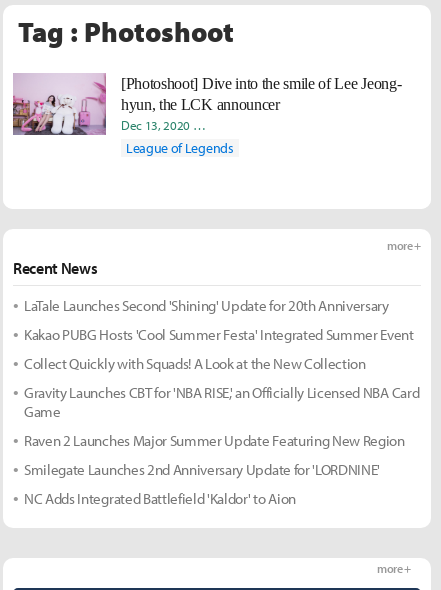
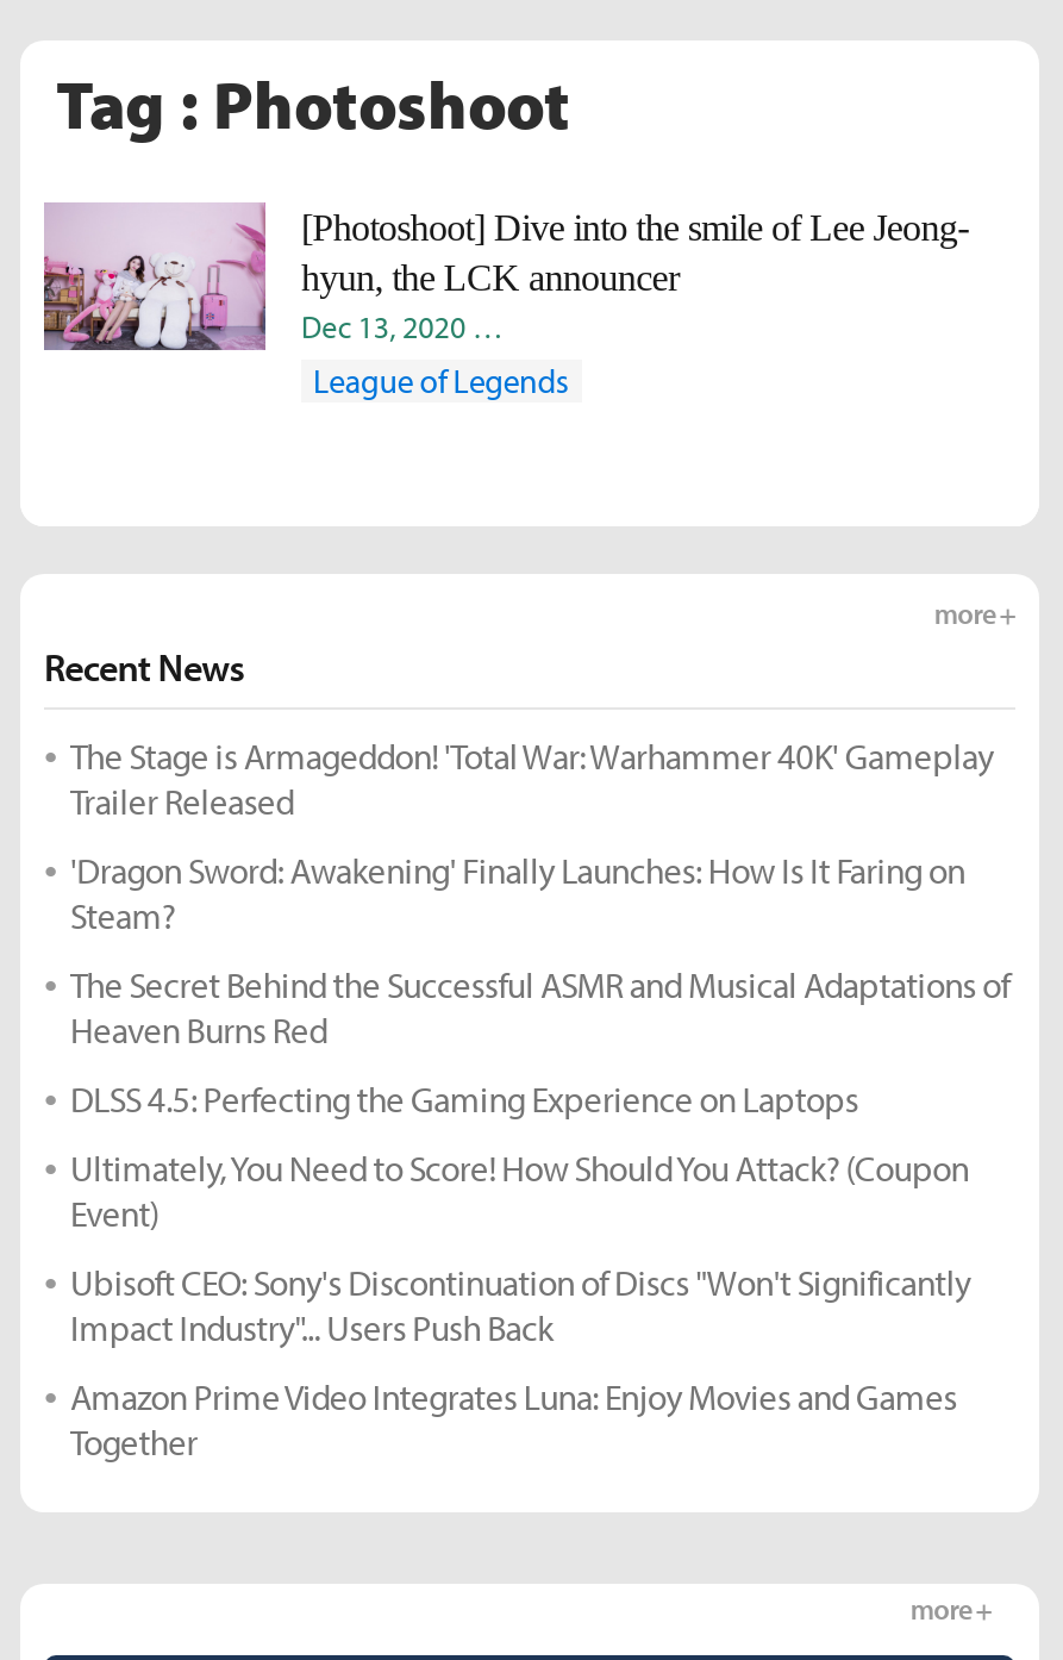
[24,296,389,315] LaTale Launches Second 'Shining' Update for 20th Anniversary -> [70,734,993,824] The Stage is Armageddon! 'Total War: Warhammer 40K' Gameplay | Trailer Released
[24,325,414,344] Kakao PUBG Hosts 'Cool Summer Festa' Integrated Summer Event -> [70,848,965,938] 'Dragon Sword: Awakening' Finally Launches: How Is It Faring on | Steam?
[24,354,366,373] Collect Quickly with Squads! A Look at the New Collection -> [70,962,1009,1053] The Secret Behind the Successful ASMR and Musical Adaptations of | Heaven Burns Red
[24,383,419,421] Gravity Launches CBT for 'NBA RISE,' an Officially Licensed NBA Card | Game -> [70,1076,858,1122] DLSS 4.5: Perfecting the Gaming Experience on Laptops
[24,431,405,450] Raven 2 Launches Major Summer Update Featuring New Region -> [70,1146,969,1236] Ultimately, You Need to Score! How Should You Attack? (Coupon | Event)
[24,460,380,479] Smilegate Launches 2nd Anniversary Update for 'LORDNINE' -> [70,1260,971,1350] Ubisoft CEO: Sony's Discontinuation of Discs "Won't Significantly | Impact Industry"... Users Push Back
[24,489,296,508] NC Adds Integrated Battlefield 'Kaldor' to Aion -> [70,1374,957,1465] Amazon Prime Video Integrates Luna: Enjoy Movies and Games | Together

